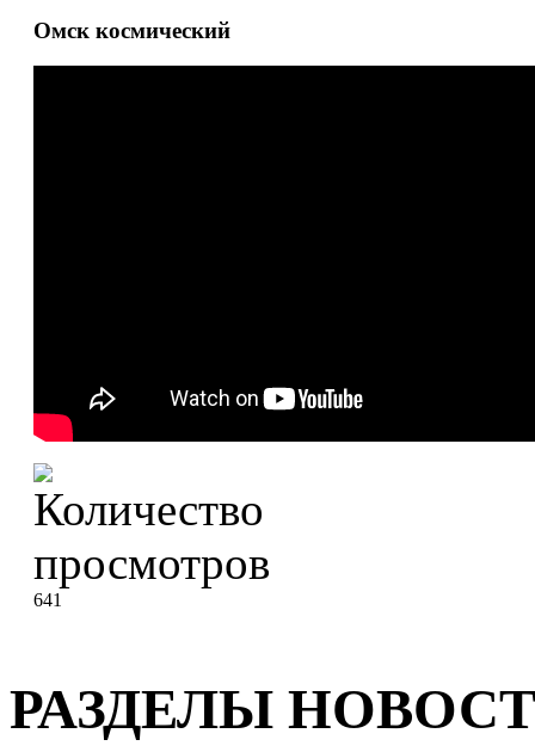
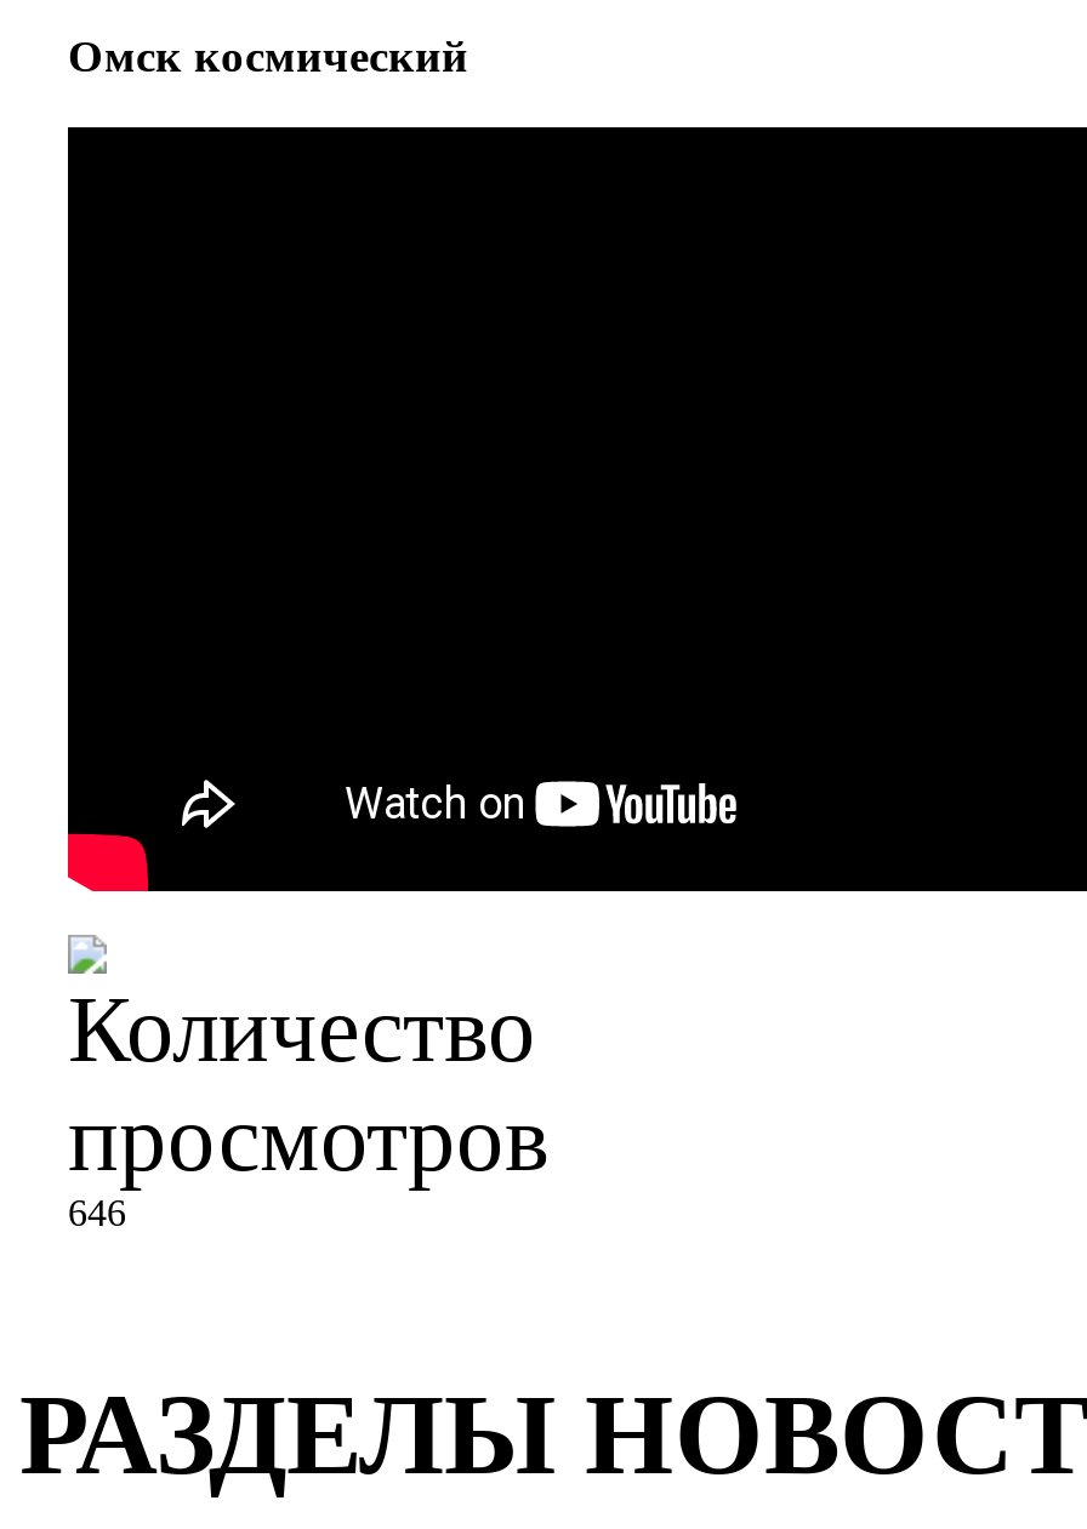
[33,590,62,610] 641 -> [68,1193,126,1234] 646

